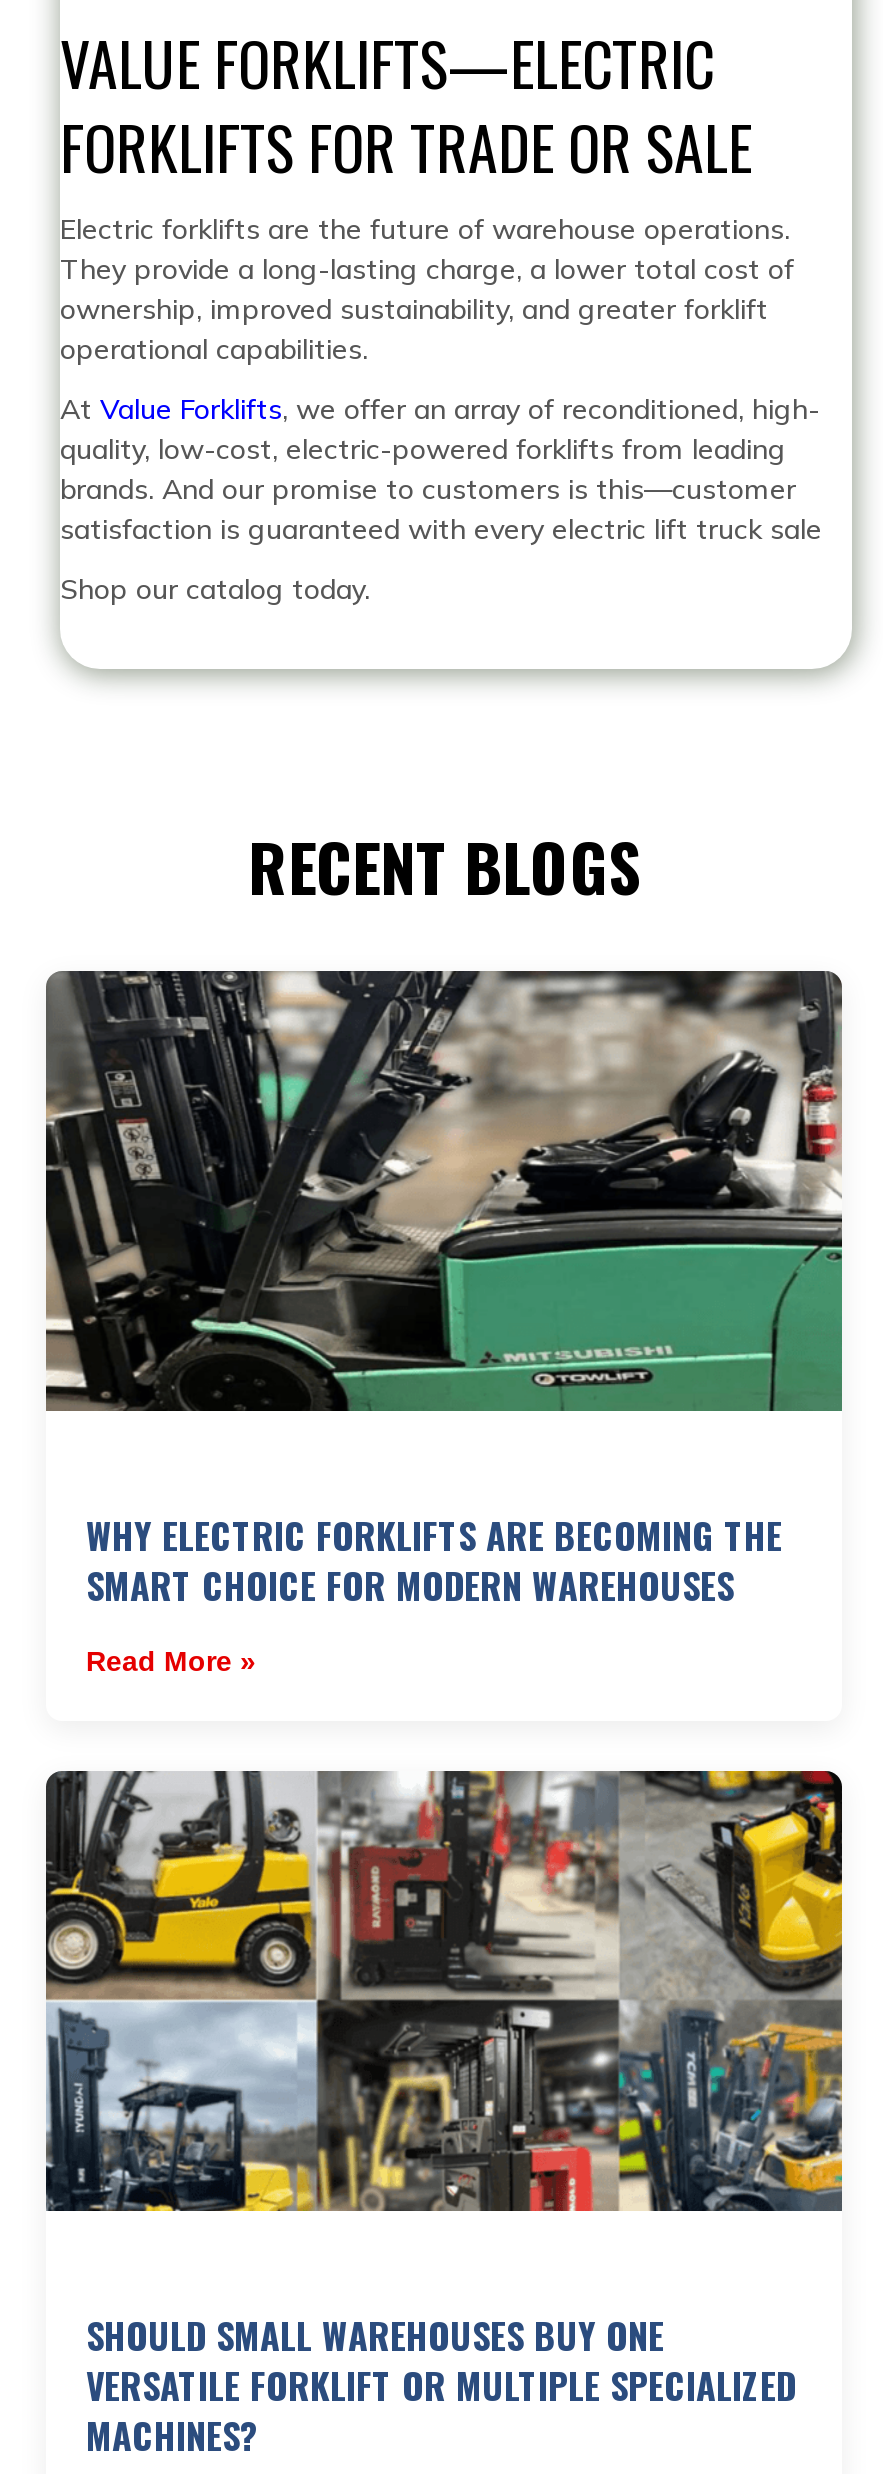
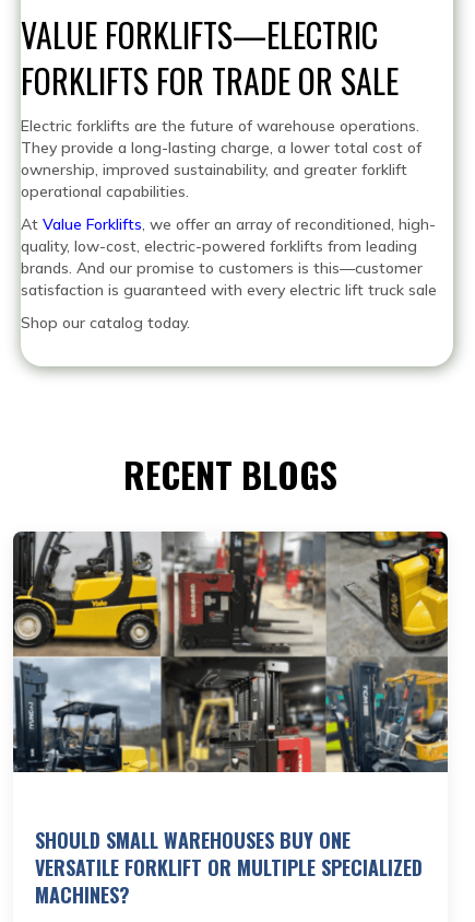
[44,969,844,1413] [image] -> none
[86,1509,782,1677] WHY ELECTRIC FORKLIFTS ARE BECOMING THE | SMART CHOICE FOR MODERN WAREHOUSES | Read More » -> none

